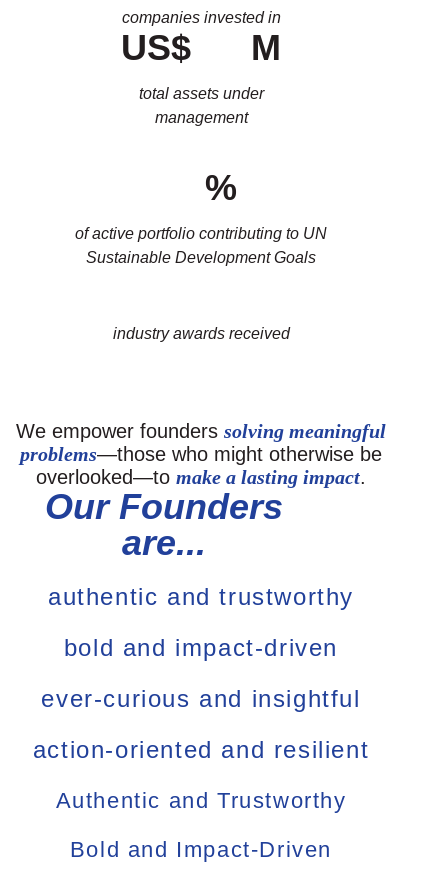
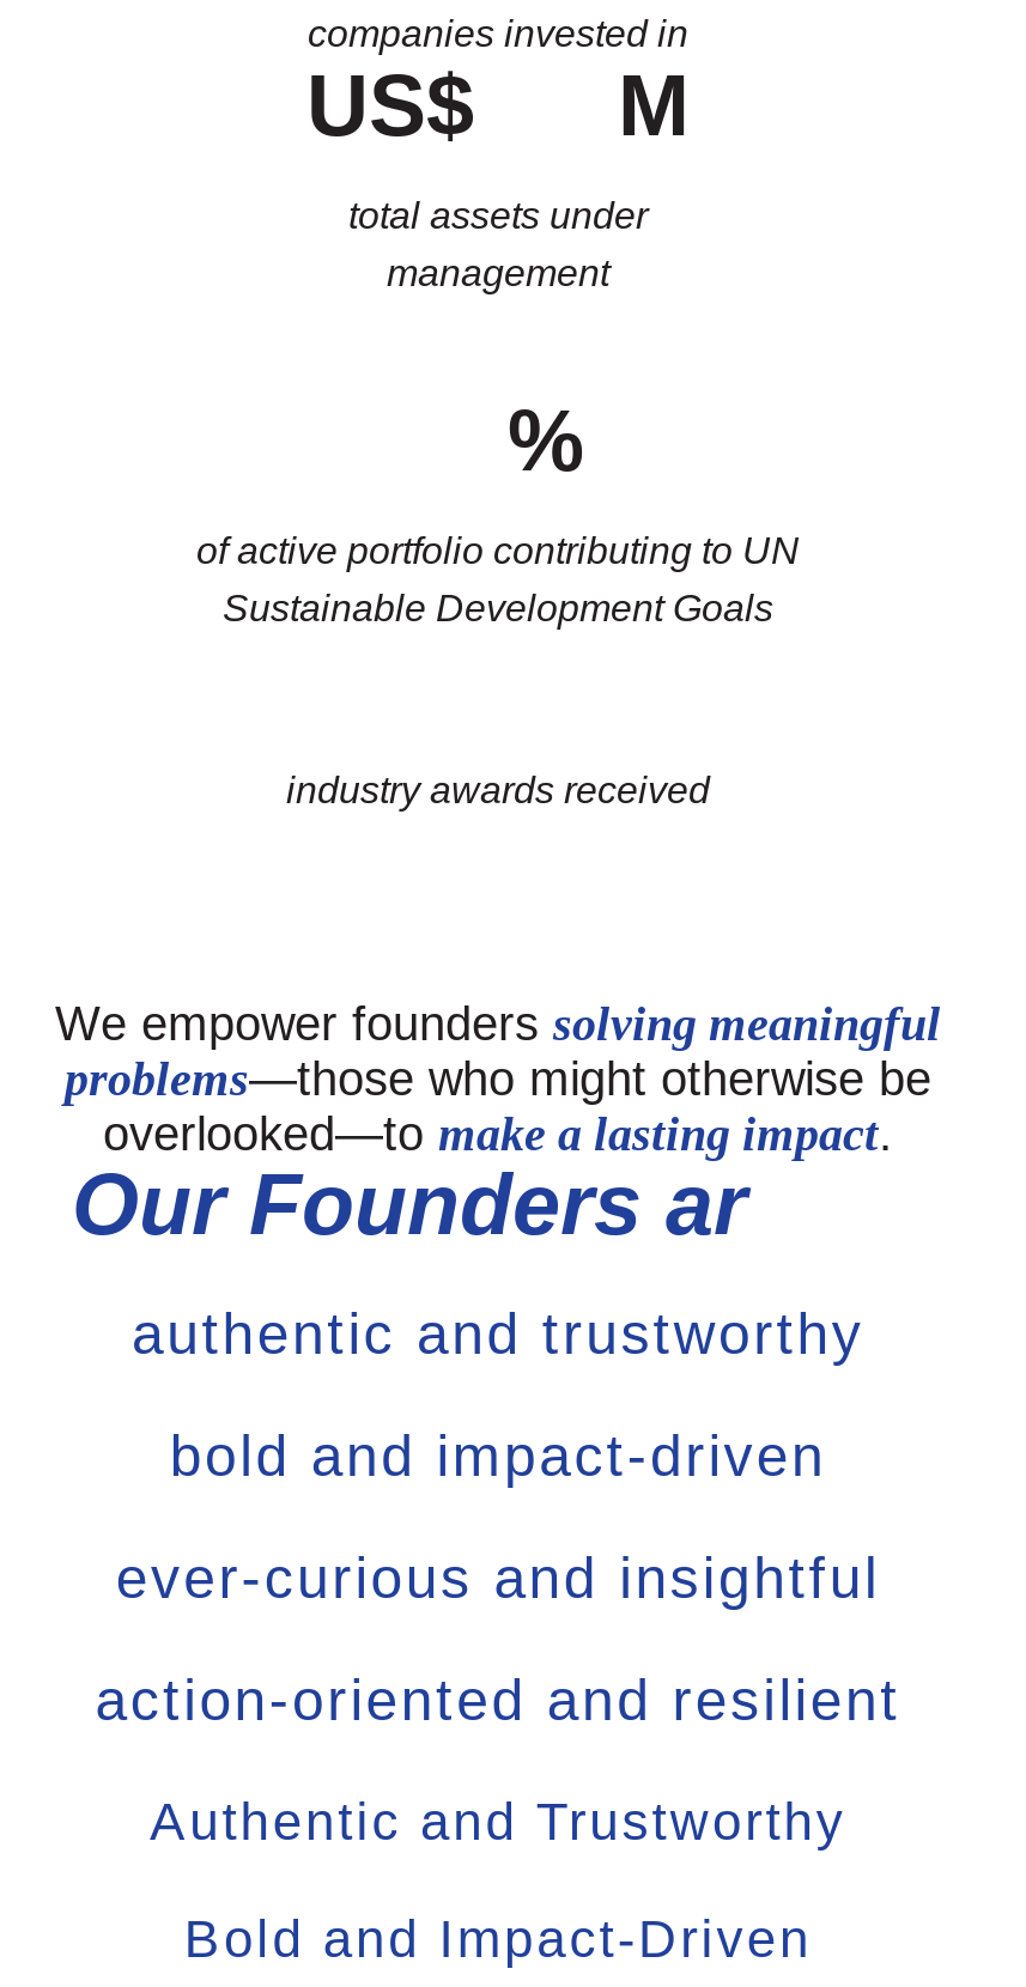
[45,486,283,563] Our Founders | are... -> [72,1156,747,1254] Our Founders ar

